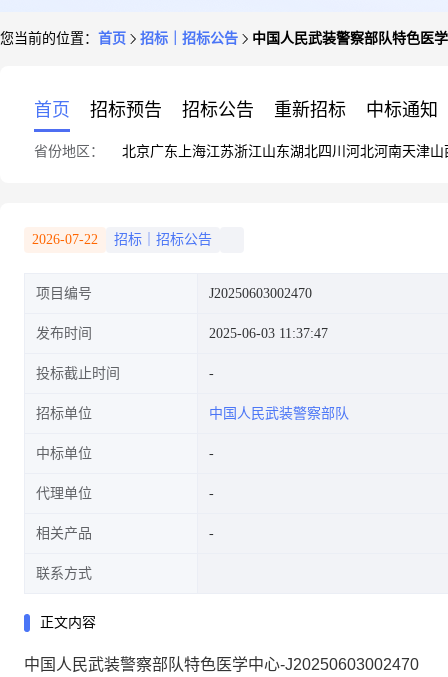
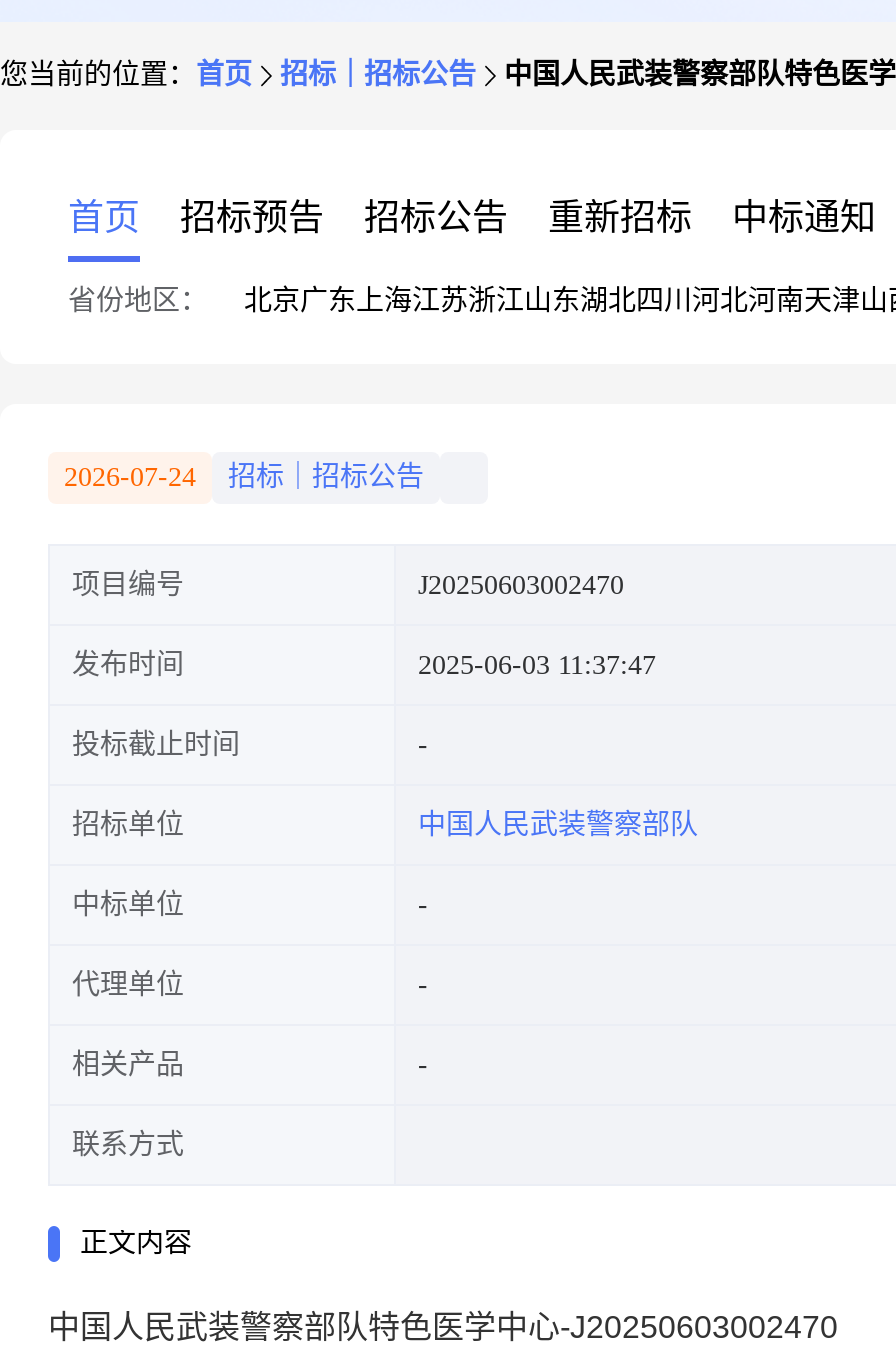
[32,232,212,247] 2026-07-22 招标｜招标公告 -> [64,462,424,492] 2026-07-24 招标｜招标公告

